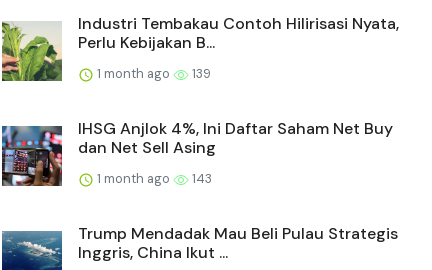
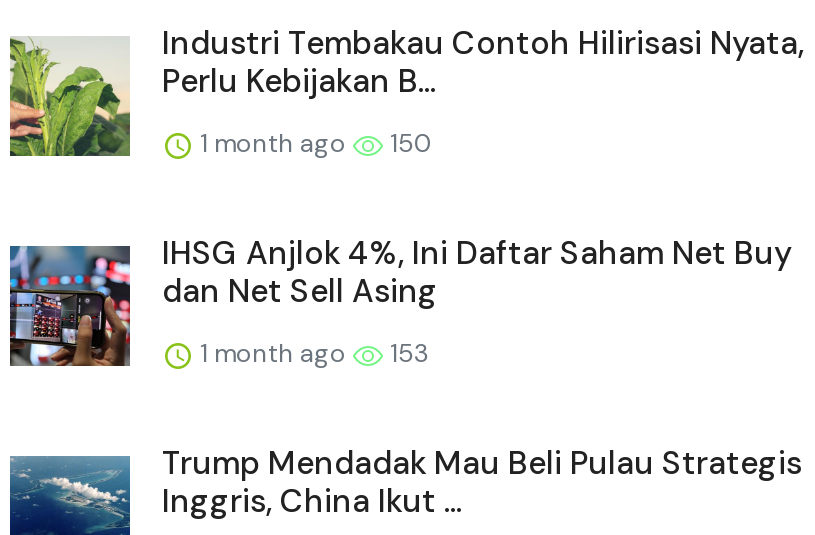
[94,65,211,82] 1 month ago 139 -> [194,126,432,160] 1 month ago 150
[94,170,212,187] 1 month ago 143 -> [194,336,428,370] 1 month ago 153

